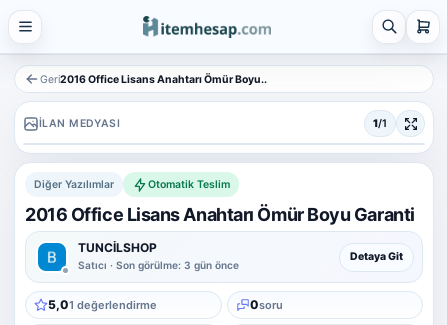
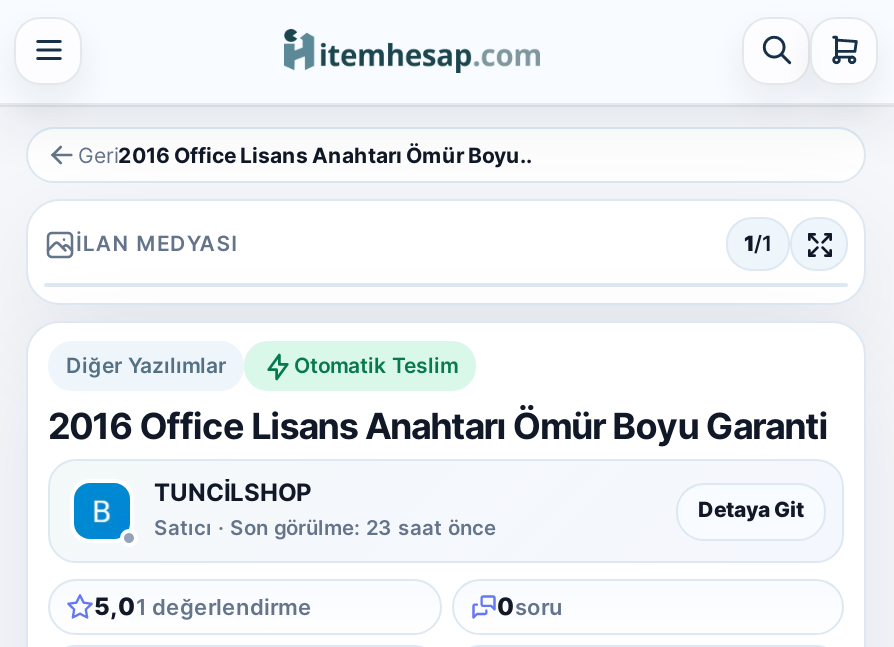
[78,259,239,271] Satıcı · Son görülme: 3 gün önce -> [154,515,496,539] Satıcı · Son görülme: 23 saat önce

